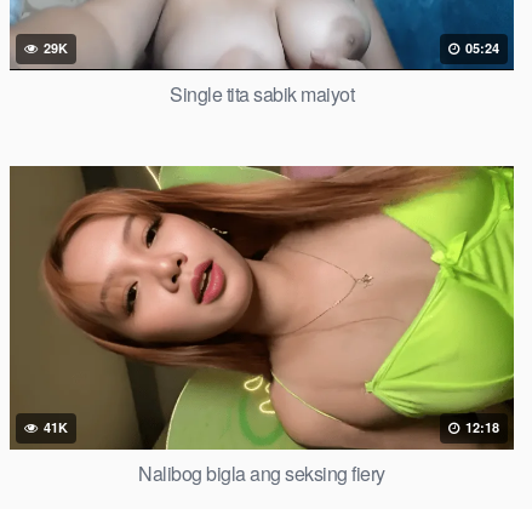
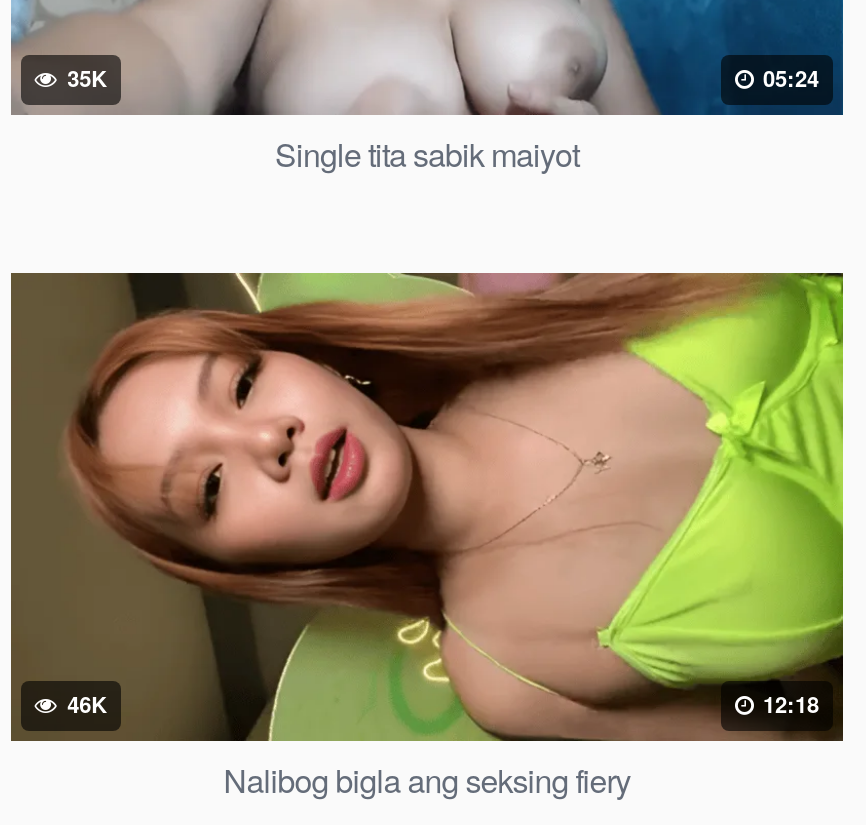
[40,39,68,57] 29K -> [61,64,107,94] 35K
[40,418,68,436] 41K -> [61,689,107,719] 46K

